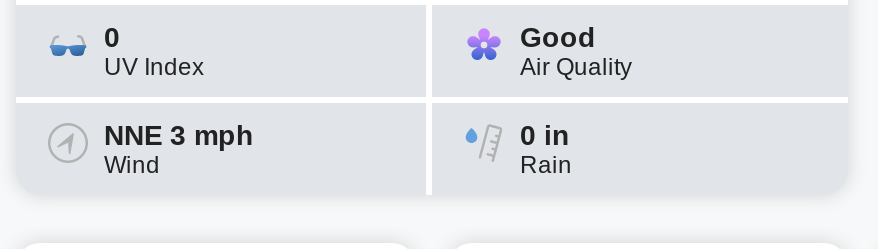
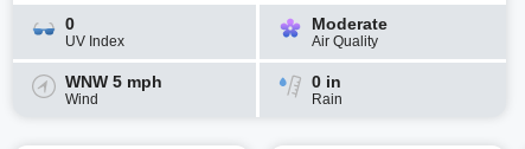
[520,21,596,53] Good -> [312,14,388,33] Moderate
[104,119,254,151] NNE 3 mph -> [65,72,162,91] WNW 5 mph

